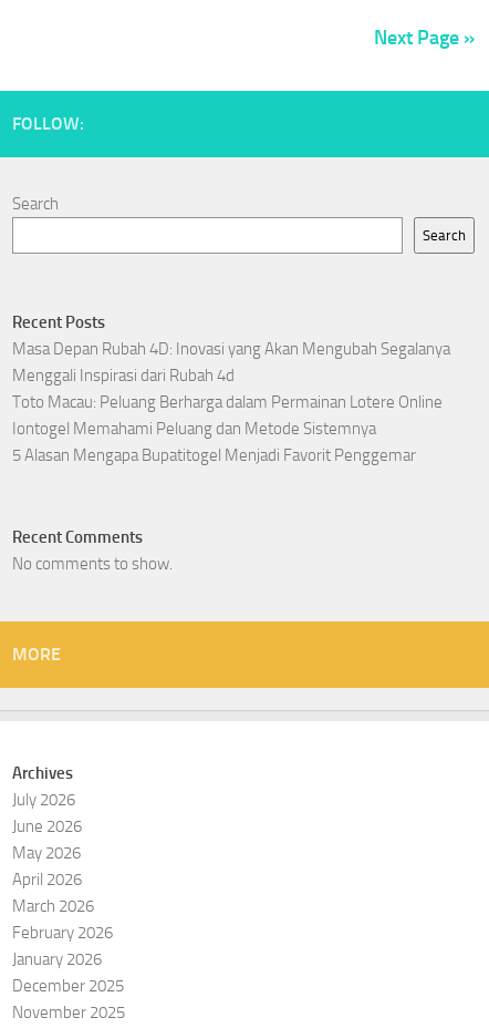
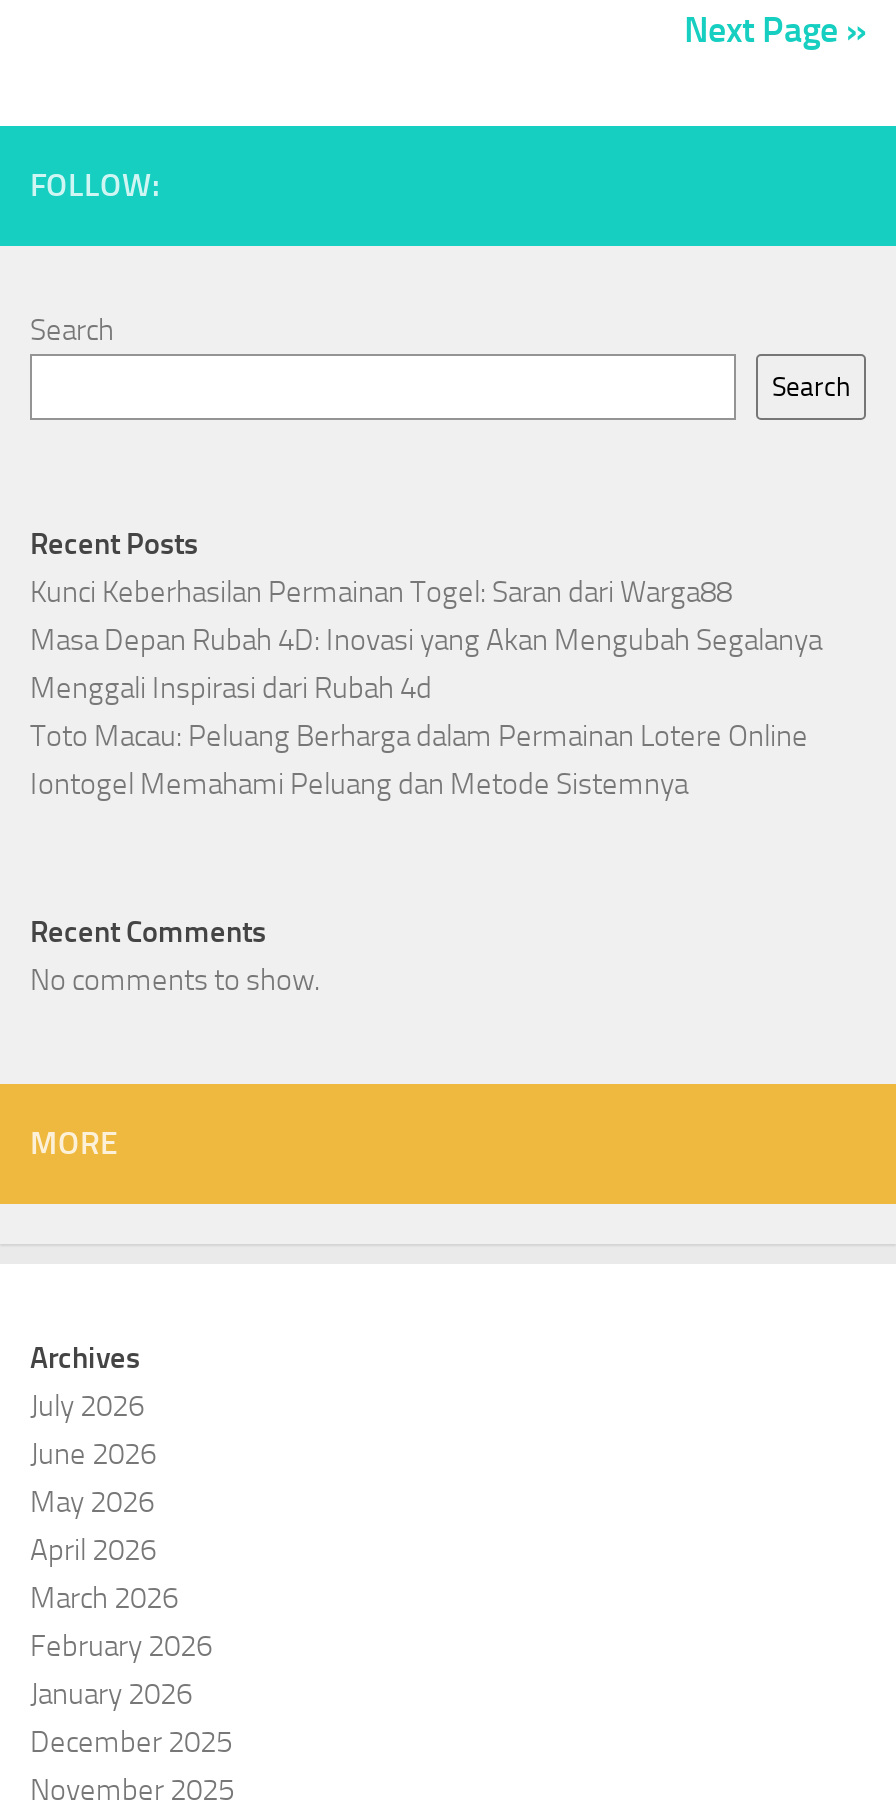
none -> [30,575,732,611] Kunci Keberhasilan Permainan Togel: Saran dari Warga88
moved [12,339,450,439] -> [30,623,822,803]: Masa Depan Rubah 4D: Inovasi yang Akan Mengubah Segalanya | Menggali Inspirasi dari Rubah 4d | Toto Macau: Peluang Berharga dalam Permainan Lotere Online | Iontogel Memahami Peluang dan Metode Sistemnya
[12,446,416,466] 5 Alasan Mengapa Bupatitogel Menjadi Favorit Penggemar -> none

